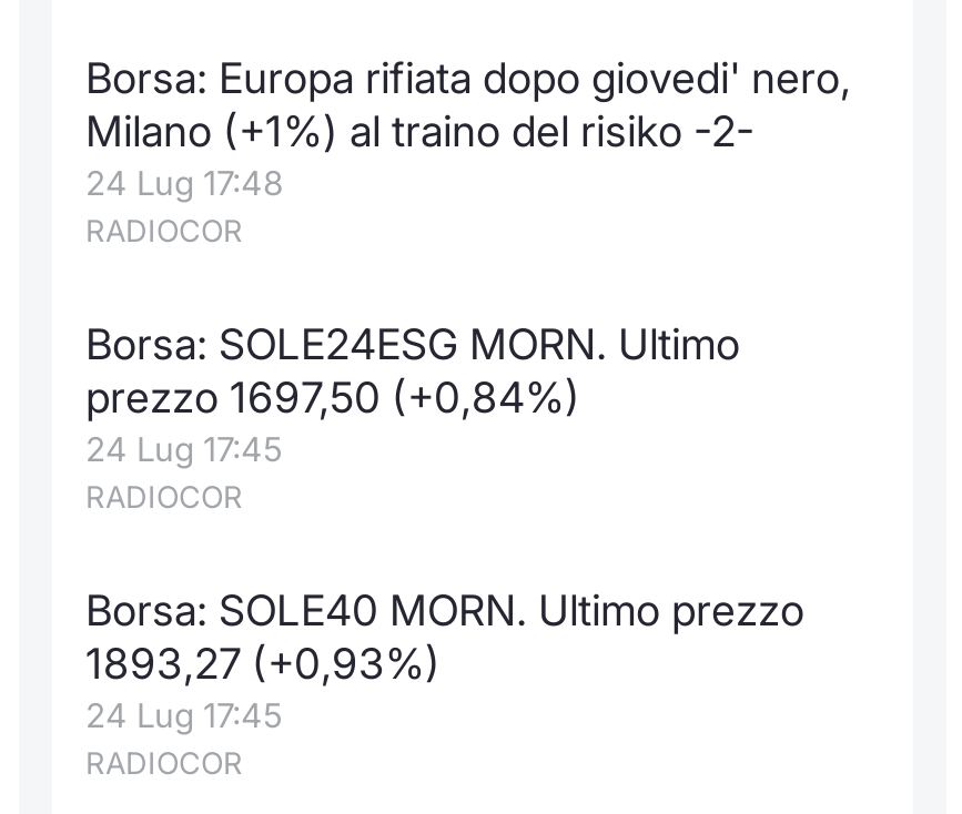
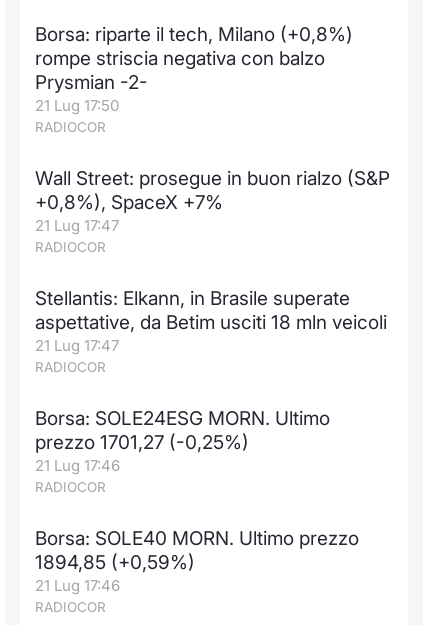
[85,53,851,204] Borsa: Europa rifiata dopo giovedi' nero, | Milano (+1%) al traino del risiko -2- | 24 Lug 17:48 -> [35,23,390,355] Borsa: riparte il tech, Milano (+0,8%) | rompe striscia negativa con balzo | Prysmian -2- | 21 Lug 17:50 | RADIOCOR | Wall Street: prosegue in buon rialzo (S&P | +0,8%), SpaceX +7% | 21 Lug 17:47 | RADIOCOR | Stellantis: Elkann, in Brasile superate | aspettative, da Betim usciti 18 mln veicoli | 21 Lug 17:47
[85,373,580,424] prezzo 1697,50 (+0,84%) -> [35,431,249,454] prezzo 1701,27 (-0,25%)
[85,428,283,470] 24 Lug 17:45 -> [35,456,120,475] 21 Lug 17:46
[85,639,441,690] 1893,27 (+0,93%) -> [35,551,195,574] 1894,85 (+0,59%)
[85,694,283,736] 24 Lug 17:45 -> [35,576,120,595] 21 Lug 17:46

